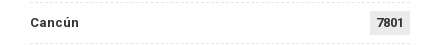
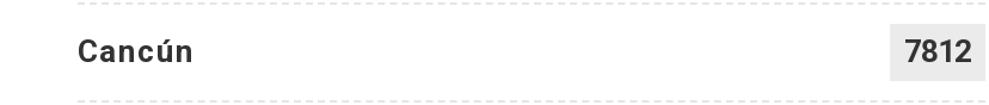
[376,15,404,30] 7801 -> [904,34,971,70] 7812

